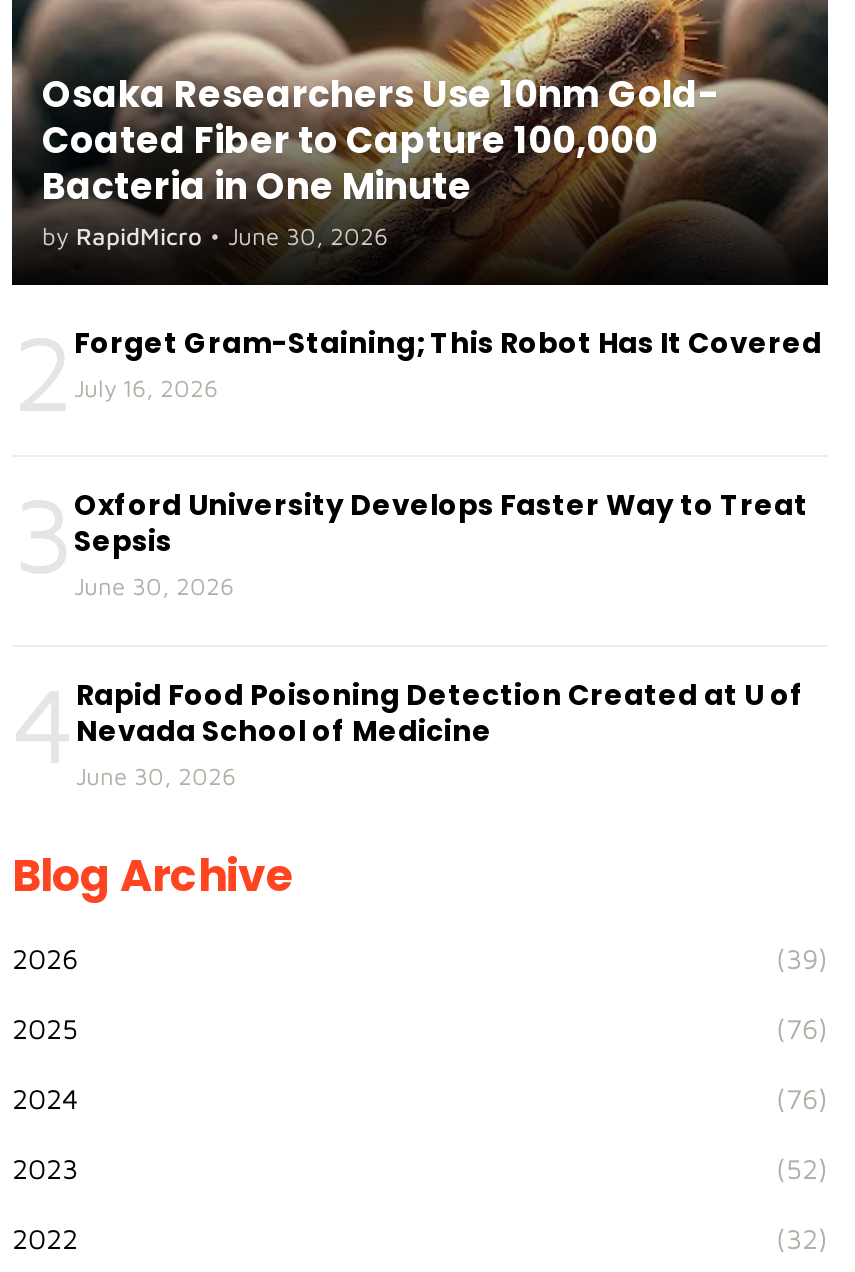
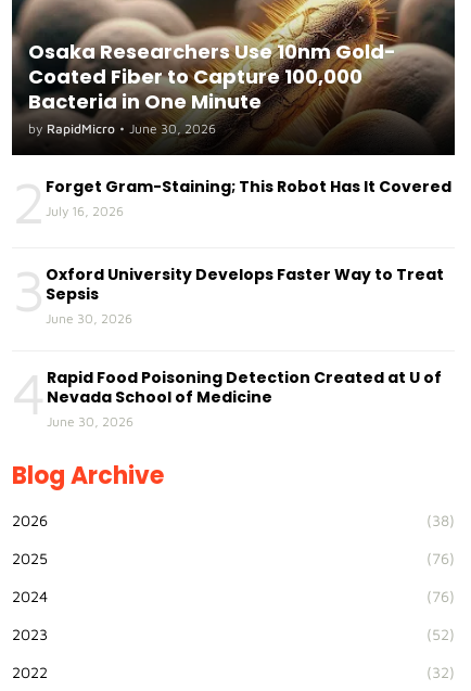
[776,942,828,976] (39) -> [427,511,455,529] (38)

